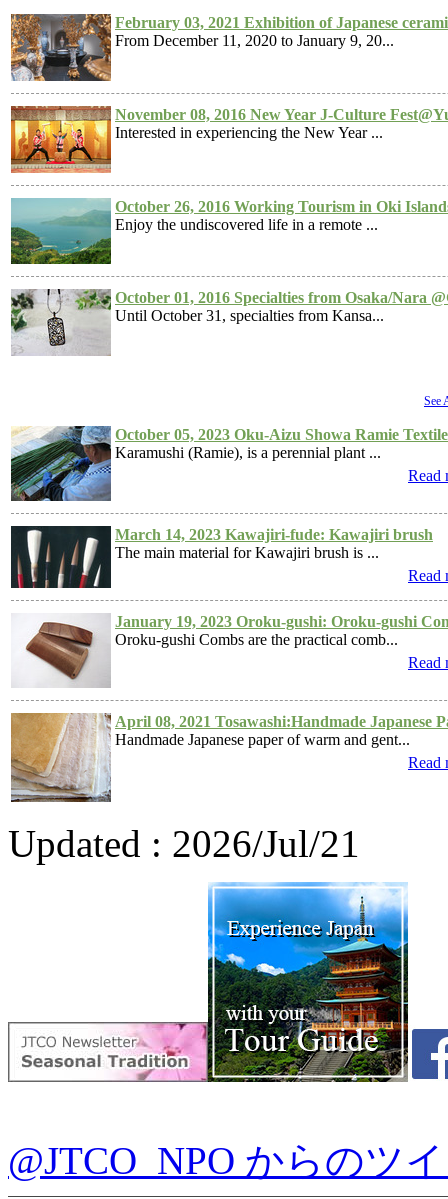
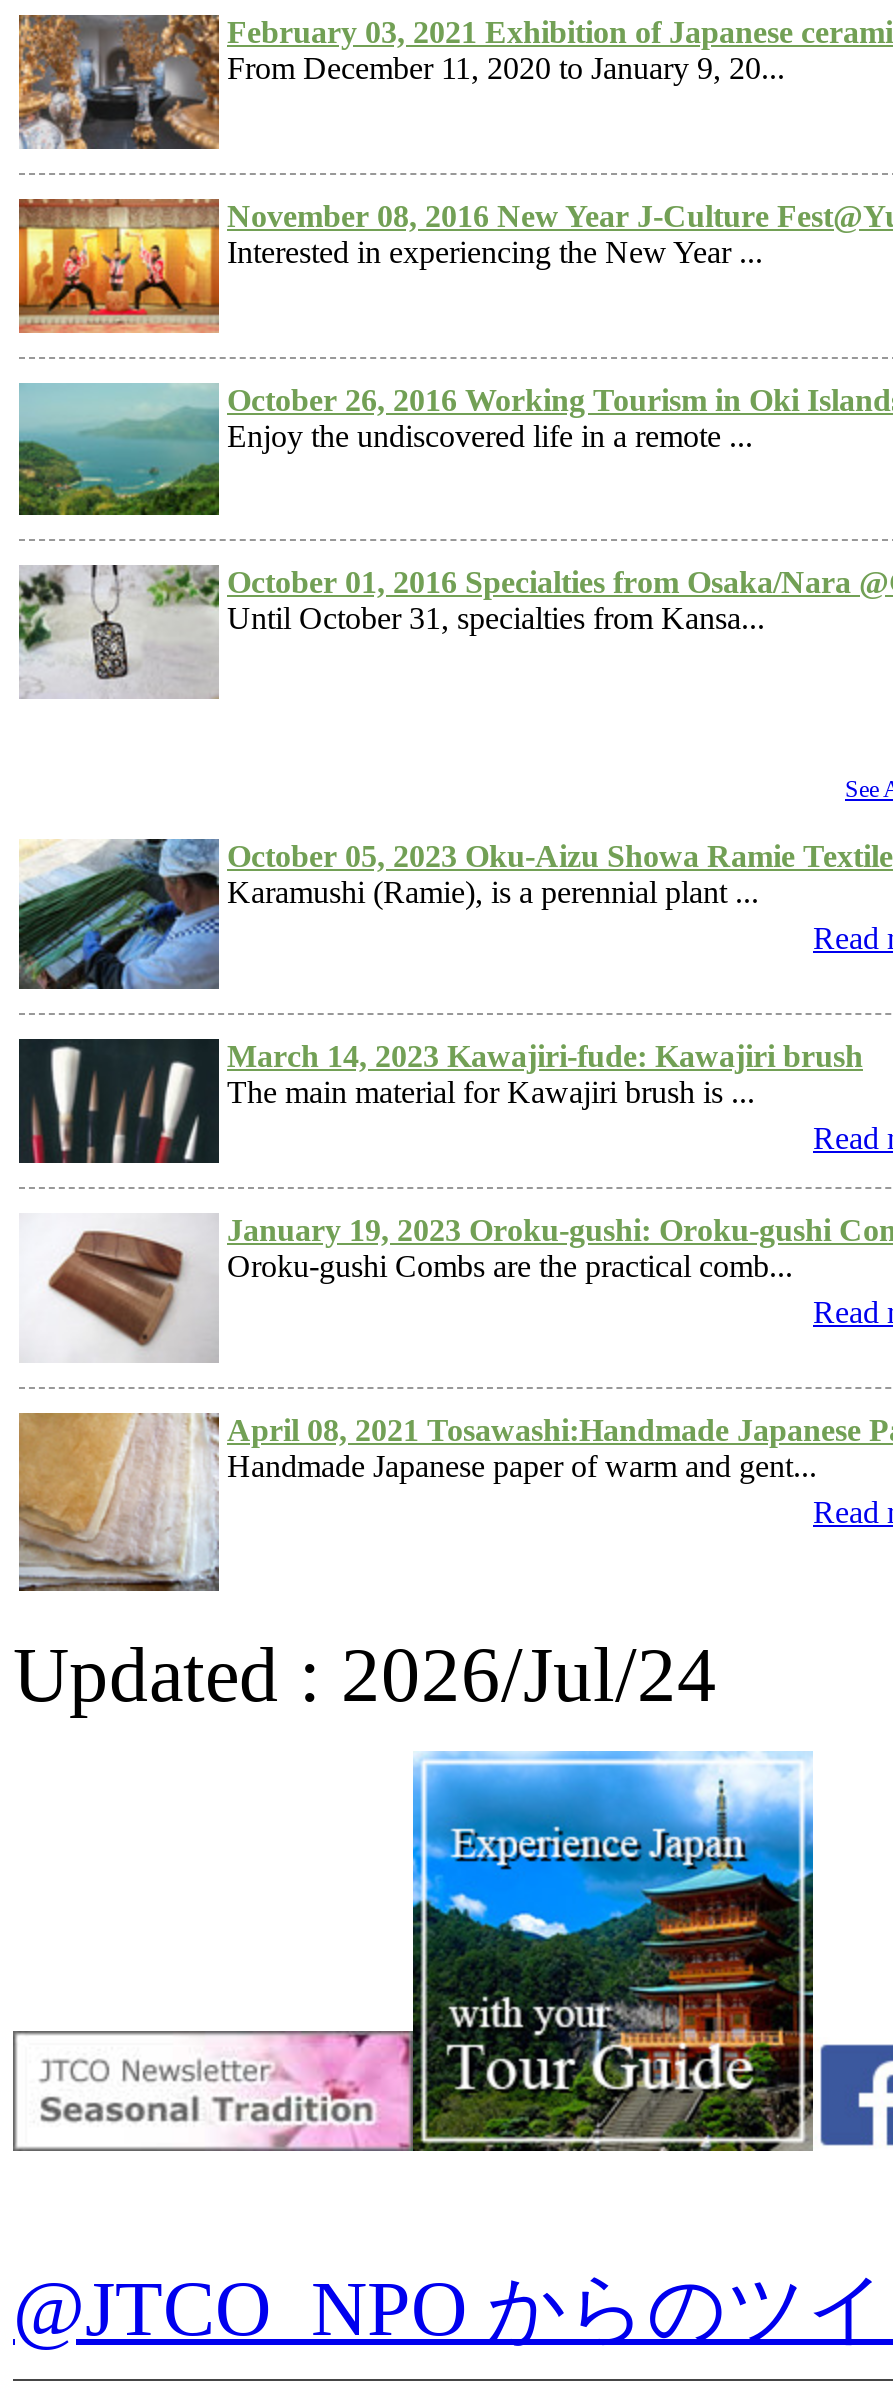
[8,822,360,865] Updated : 2026/Jul/21 -> [13,1631,717,1717] Updated : 2026/Jul/24

